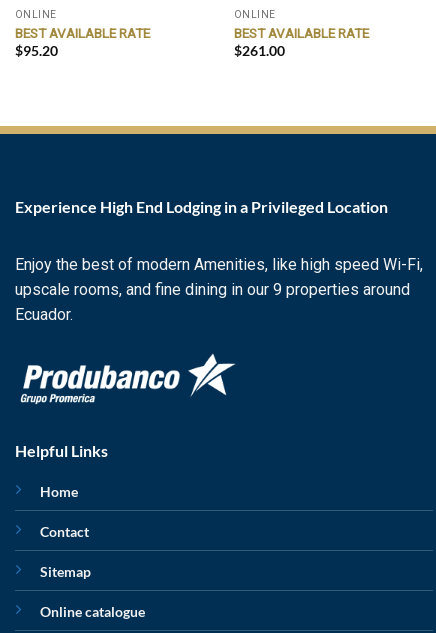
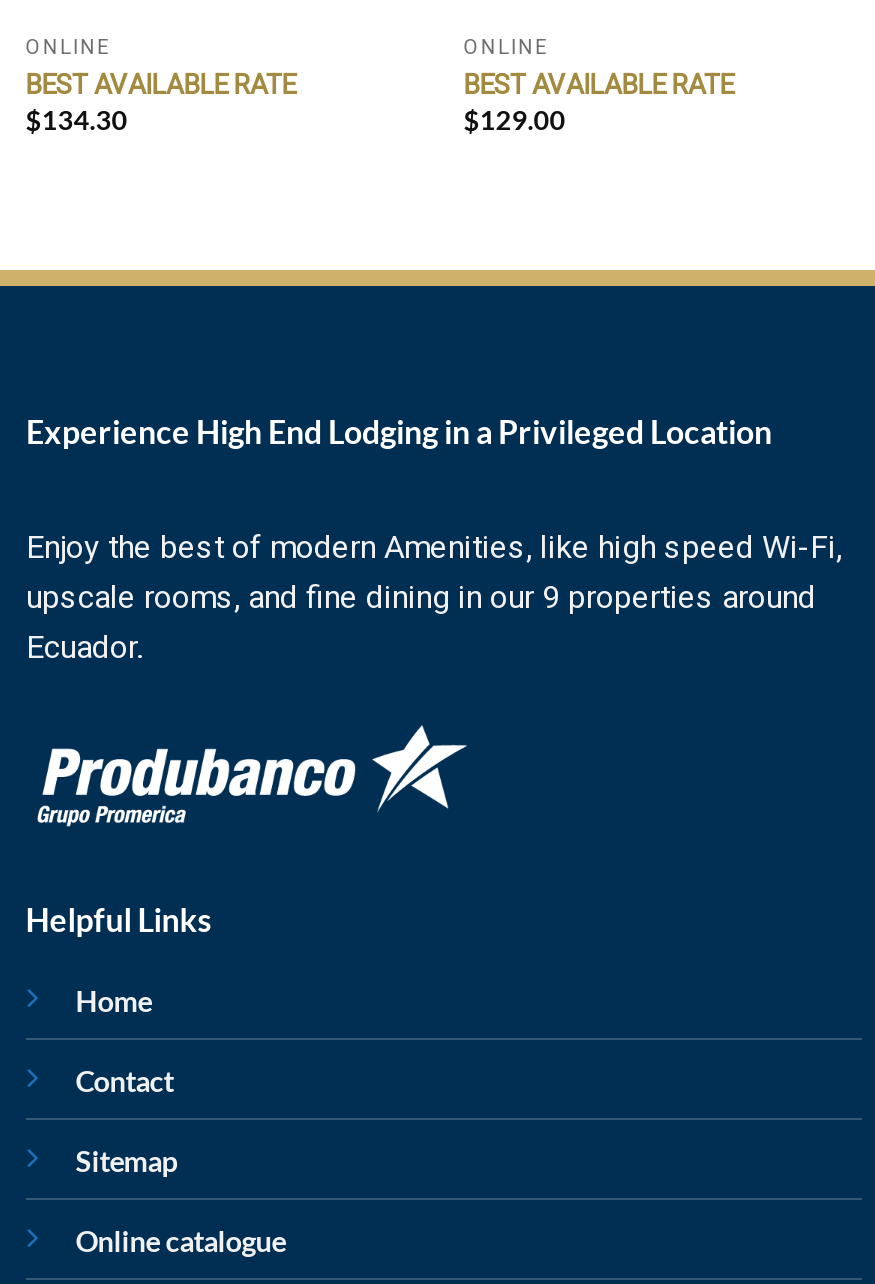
[15,43,58,59] $95.20 -> [26,104,128,136] $134.30
[234,43,285,59] $261.00 -> [464,104,566,136] $129.00

